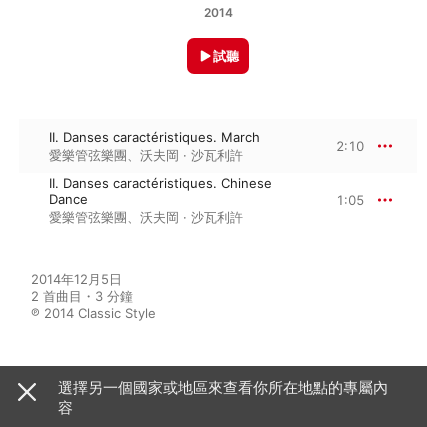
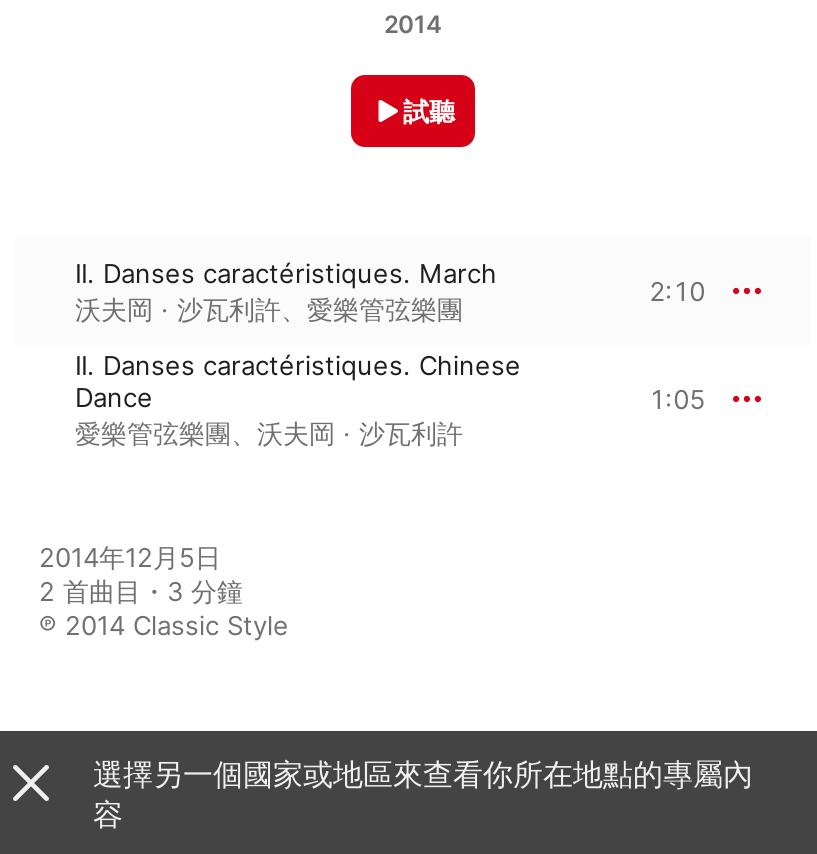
[49,147,243,163] 愛樂管弦樂團、沃夫岡 · 沙瓦利許 -> [75,293,463,325] 沃夫岡 · 沙瓦利許、愛樂管弦樂團

